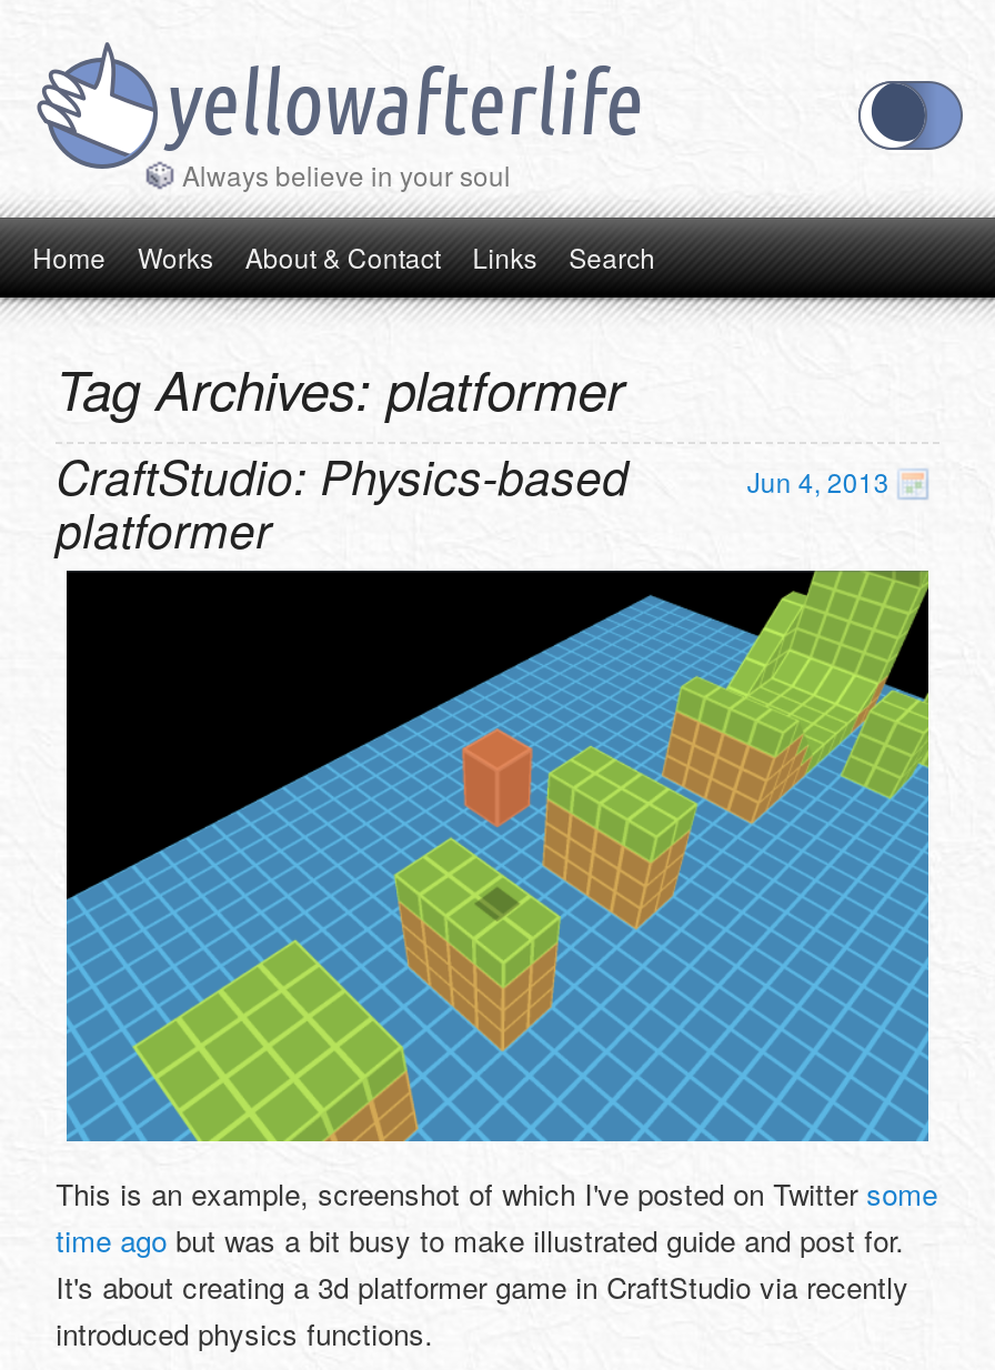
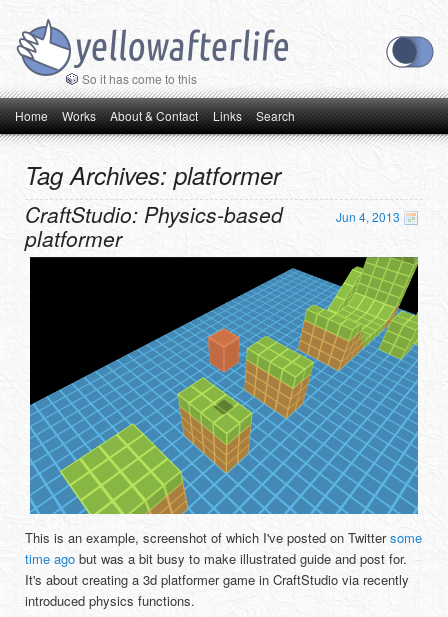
[178,155,511,192] Always believe in your soul -> [80,70,197,87] So it has come to this

